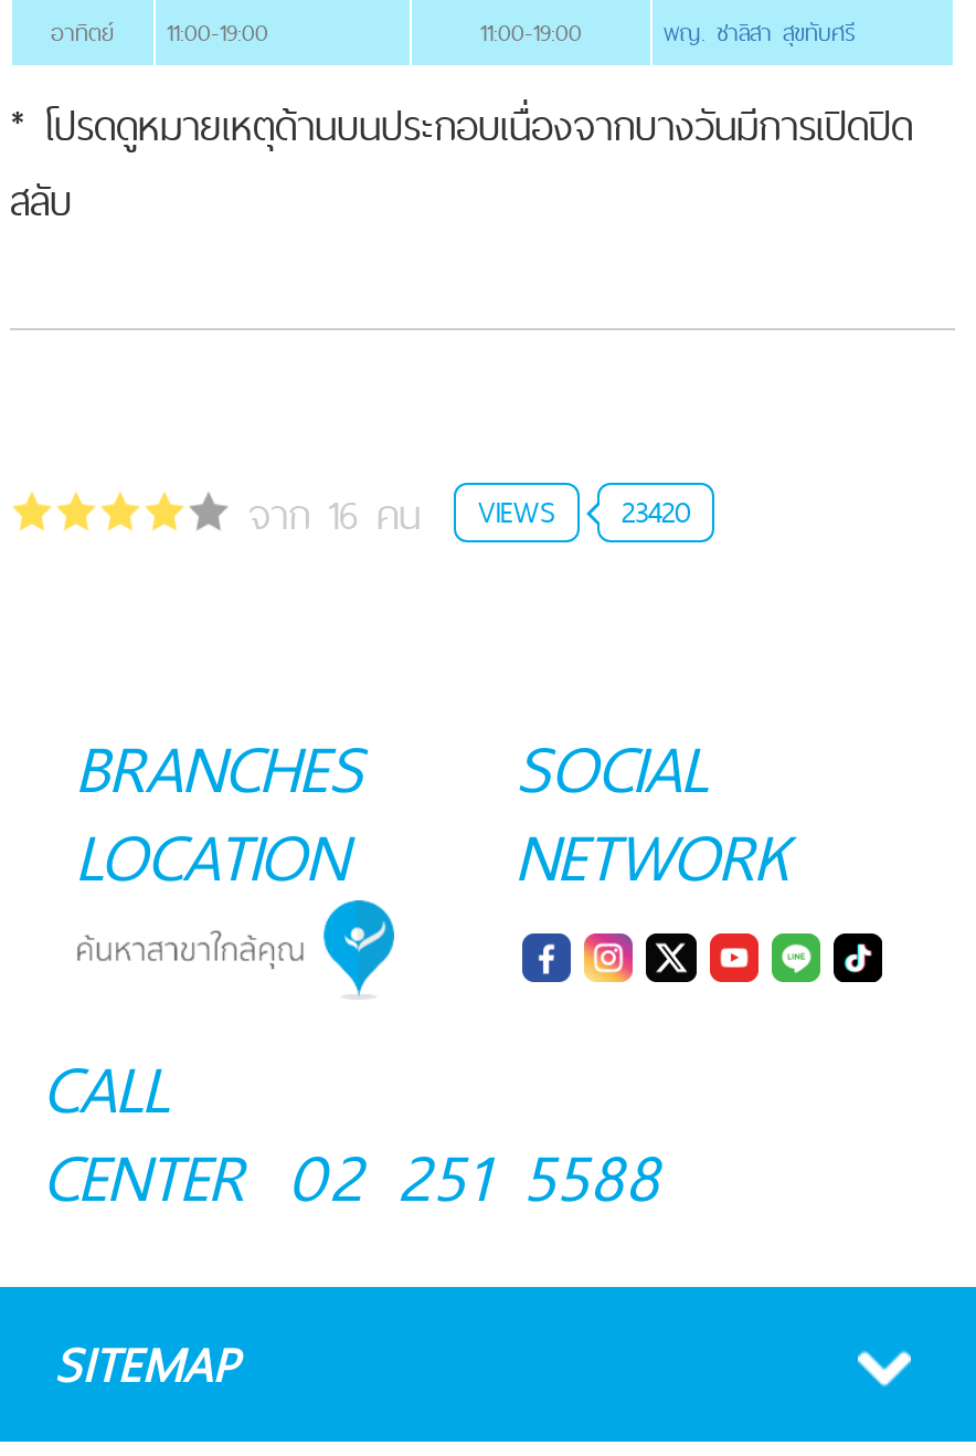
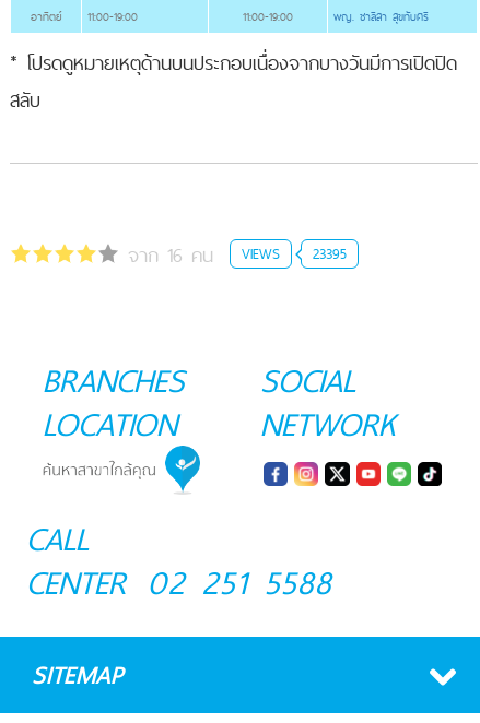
[248,481,690,550] จาก 16 คน VIEWS 23420 -> [128,238,347,272] จาก 16 คน VIEWS 23395

